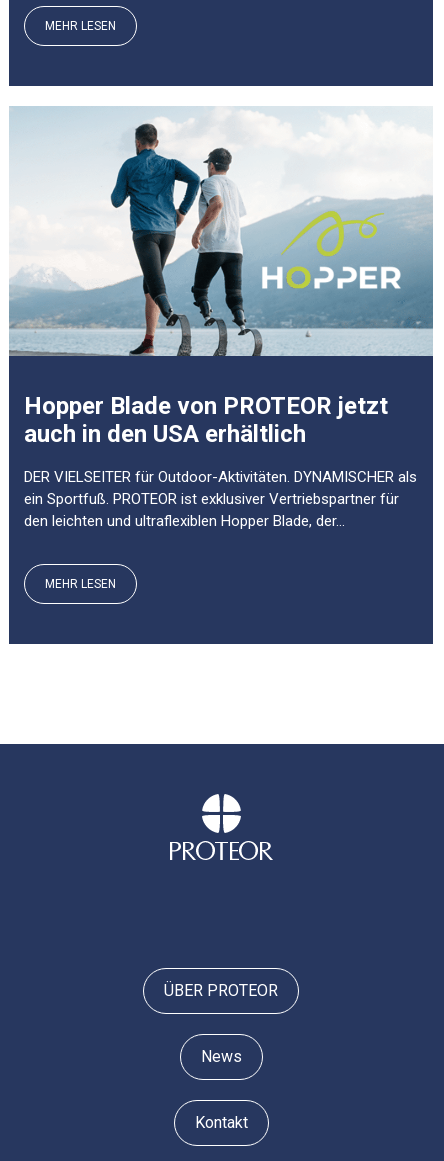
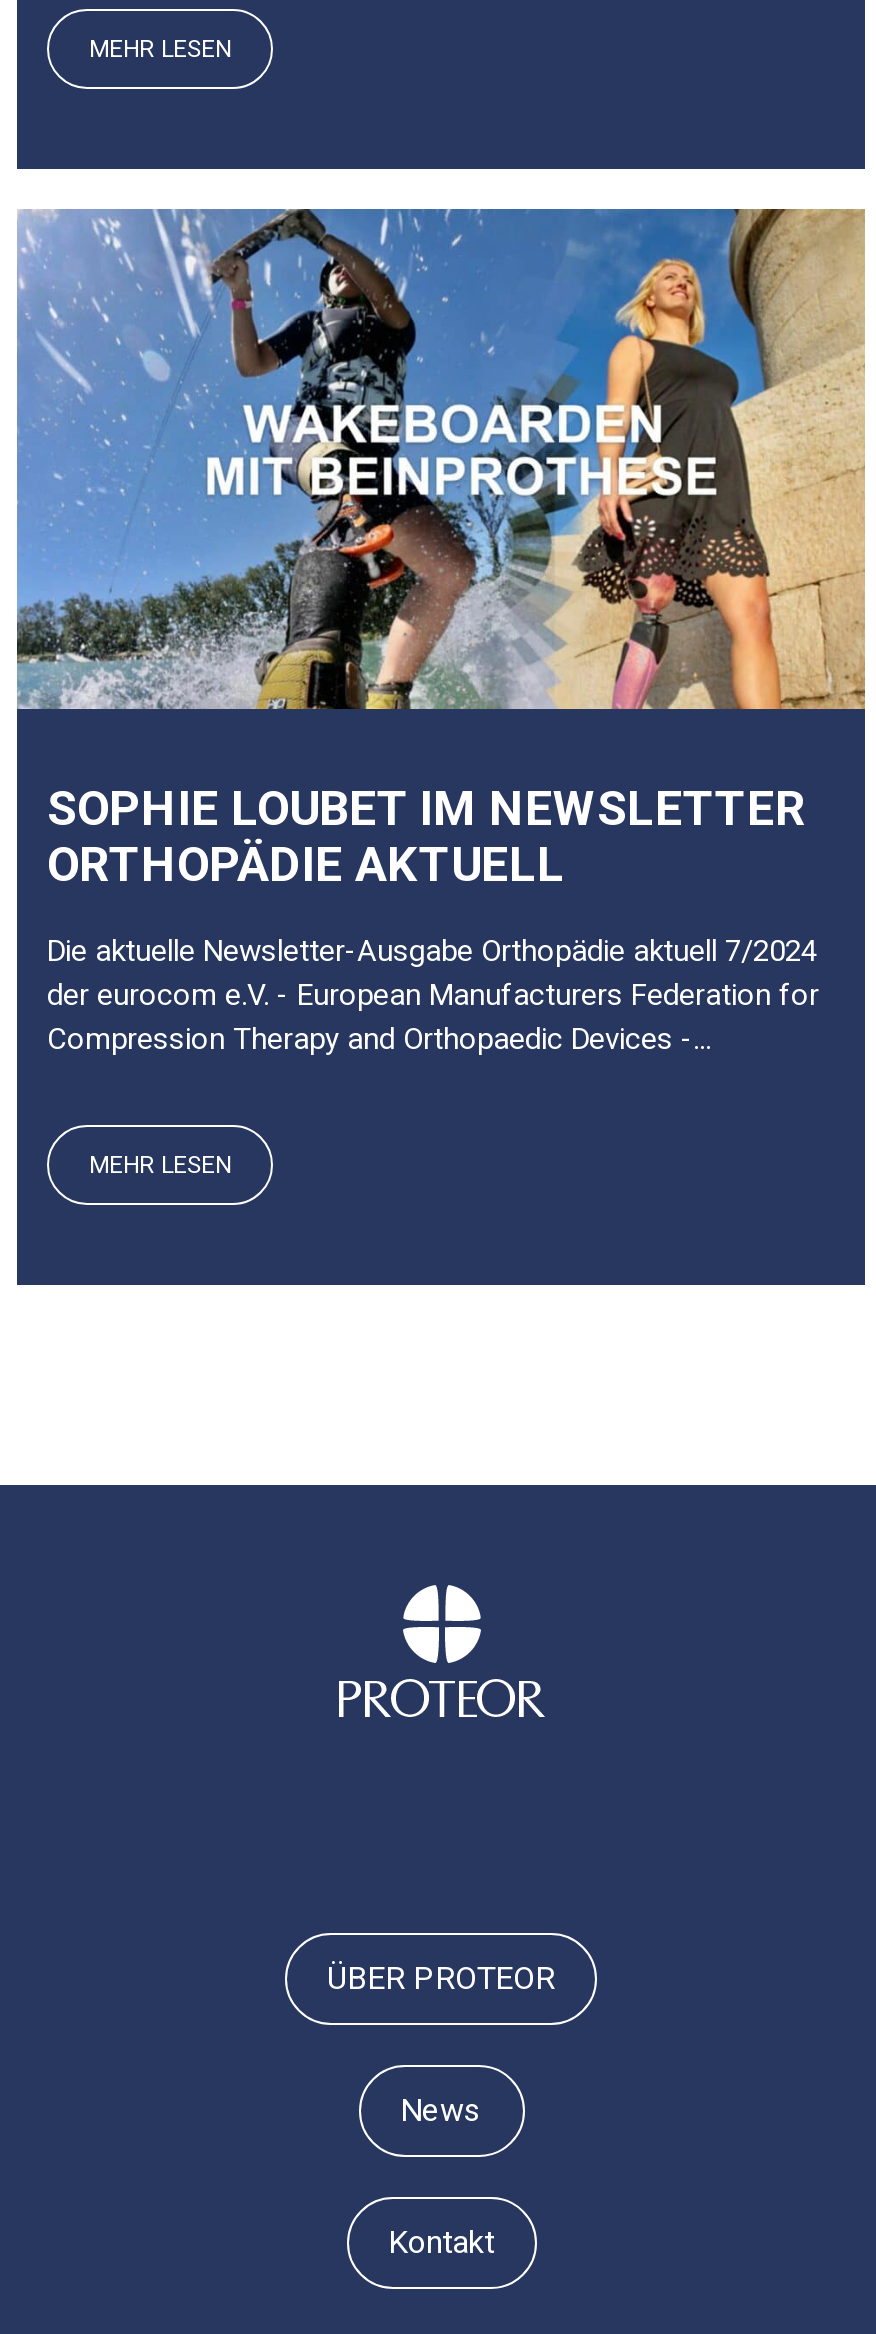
[9,106,434,448] [image] | Hopper Blade von PROTEOR jetzt | auch in den USA erhältlich -> [15,207,867,894] [image] | SOPHIE LOUBET IM NEWSLETTER | ORTHOPÄDIE AKTUELL
[24,468,417,530] DER VIELSEITER für Outdoor-Aktivitäten. DYNAMISCHER als | ein Sportfuß. PROTEOR ist exklusiver Vertriebspartner für | den leichten und ultraflexiblen Hopper Blade, der... -> [47,934,819,1058] Die aktuelle Newsletter-Ausgabe Orthopädie aktuell 7/2024 | der eurocom e.V. - European Manufacturers Federation for | Compression Therapy and Orthopaedic Devices -...

